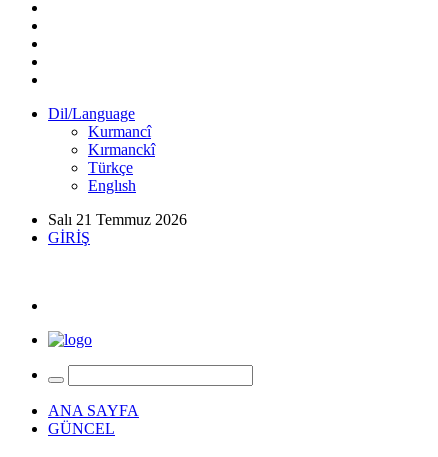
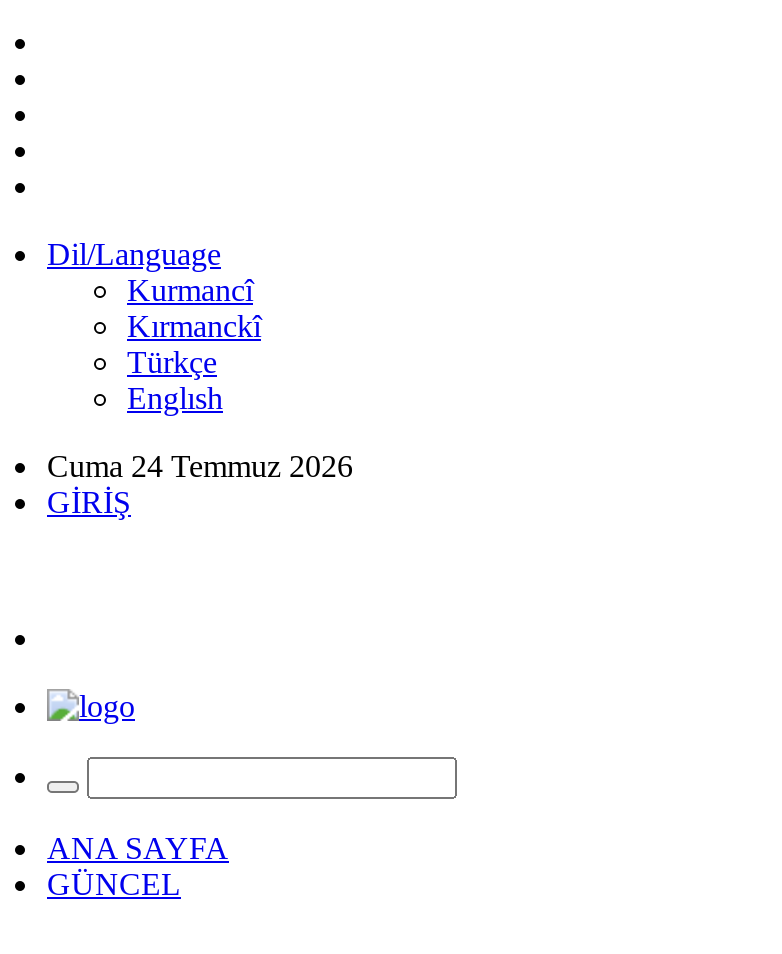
[48,211,187,228] Salı 21 Temmuz 2026 -> [47,449,353,483] Cuma 24 Temmuz 2026

